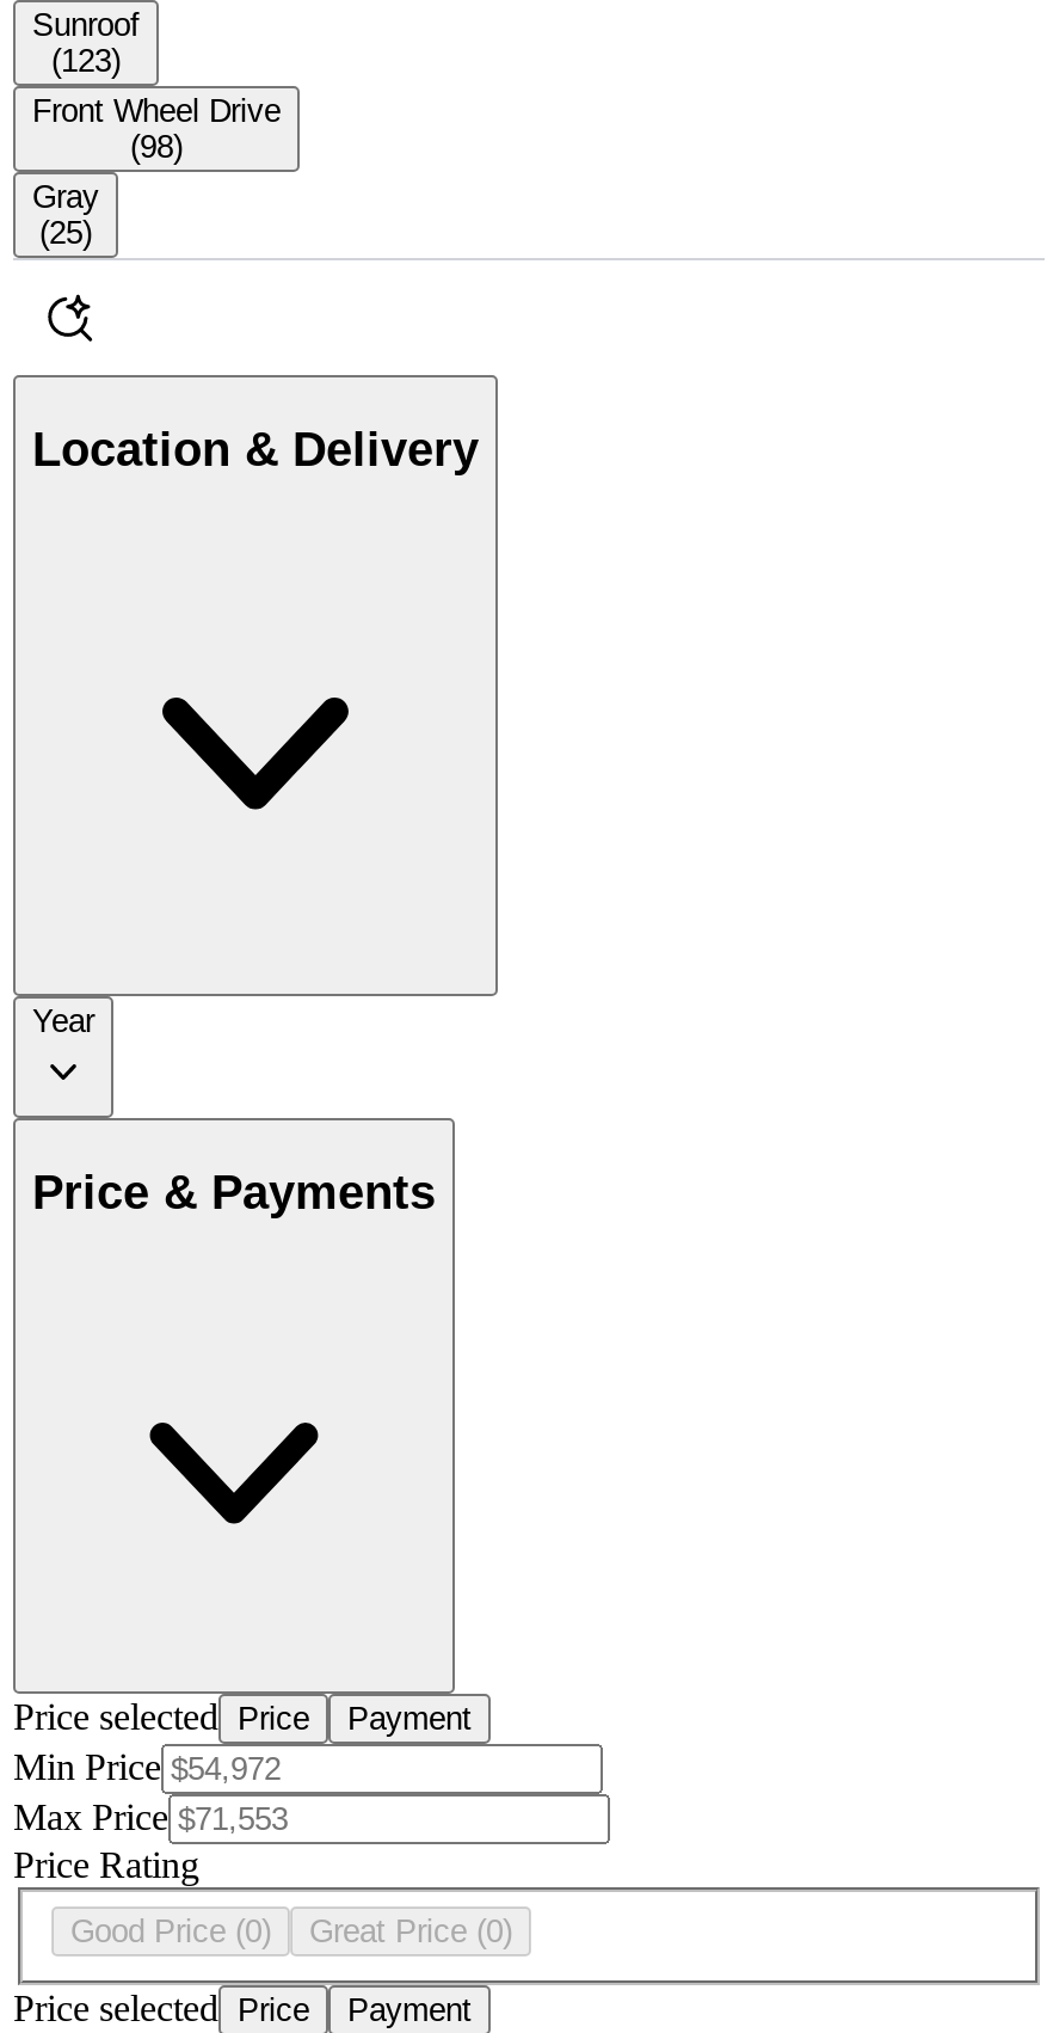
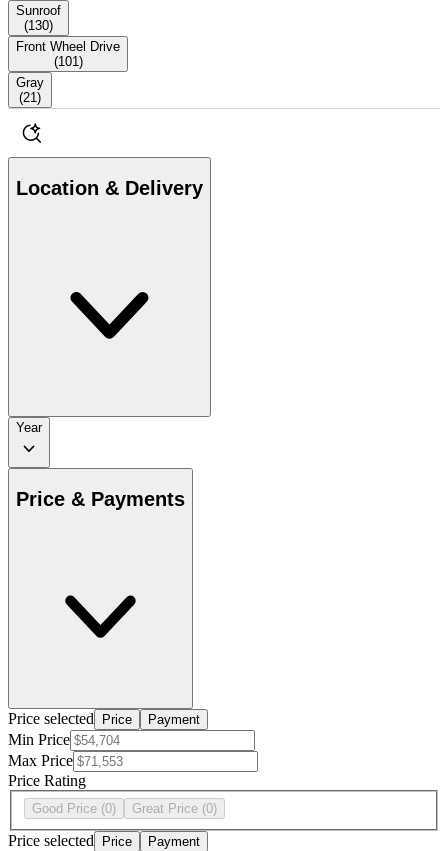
[51,43,121,79] (123) -> [24,18,53,33] (130)
[130,129,183,165] (98) -> [53,54,82,69] (101)
[39,215,92,251] (25) -> [19,90,41,105] (21)

